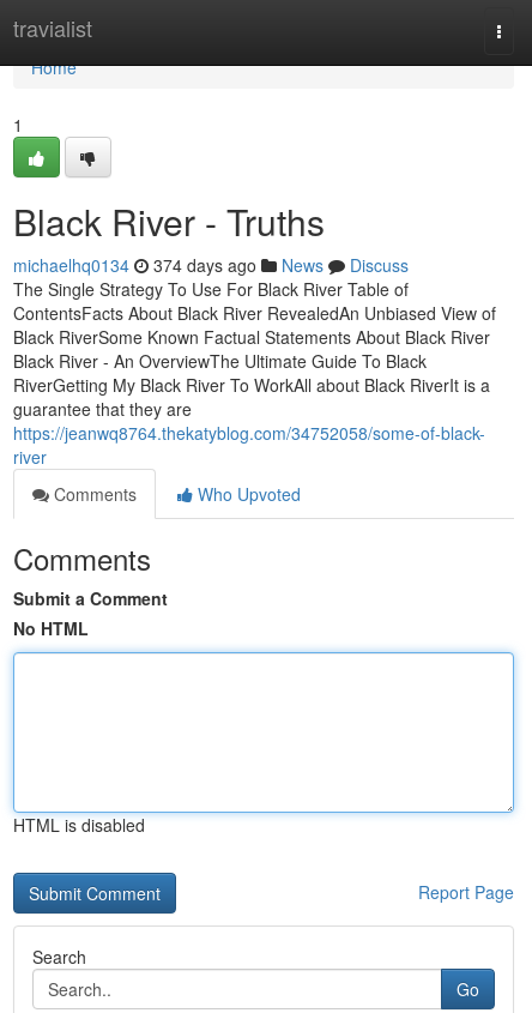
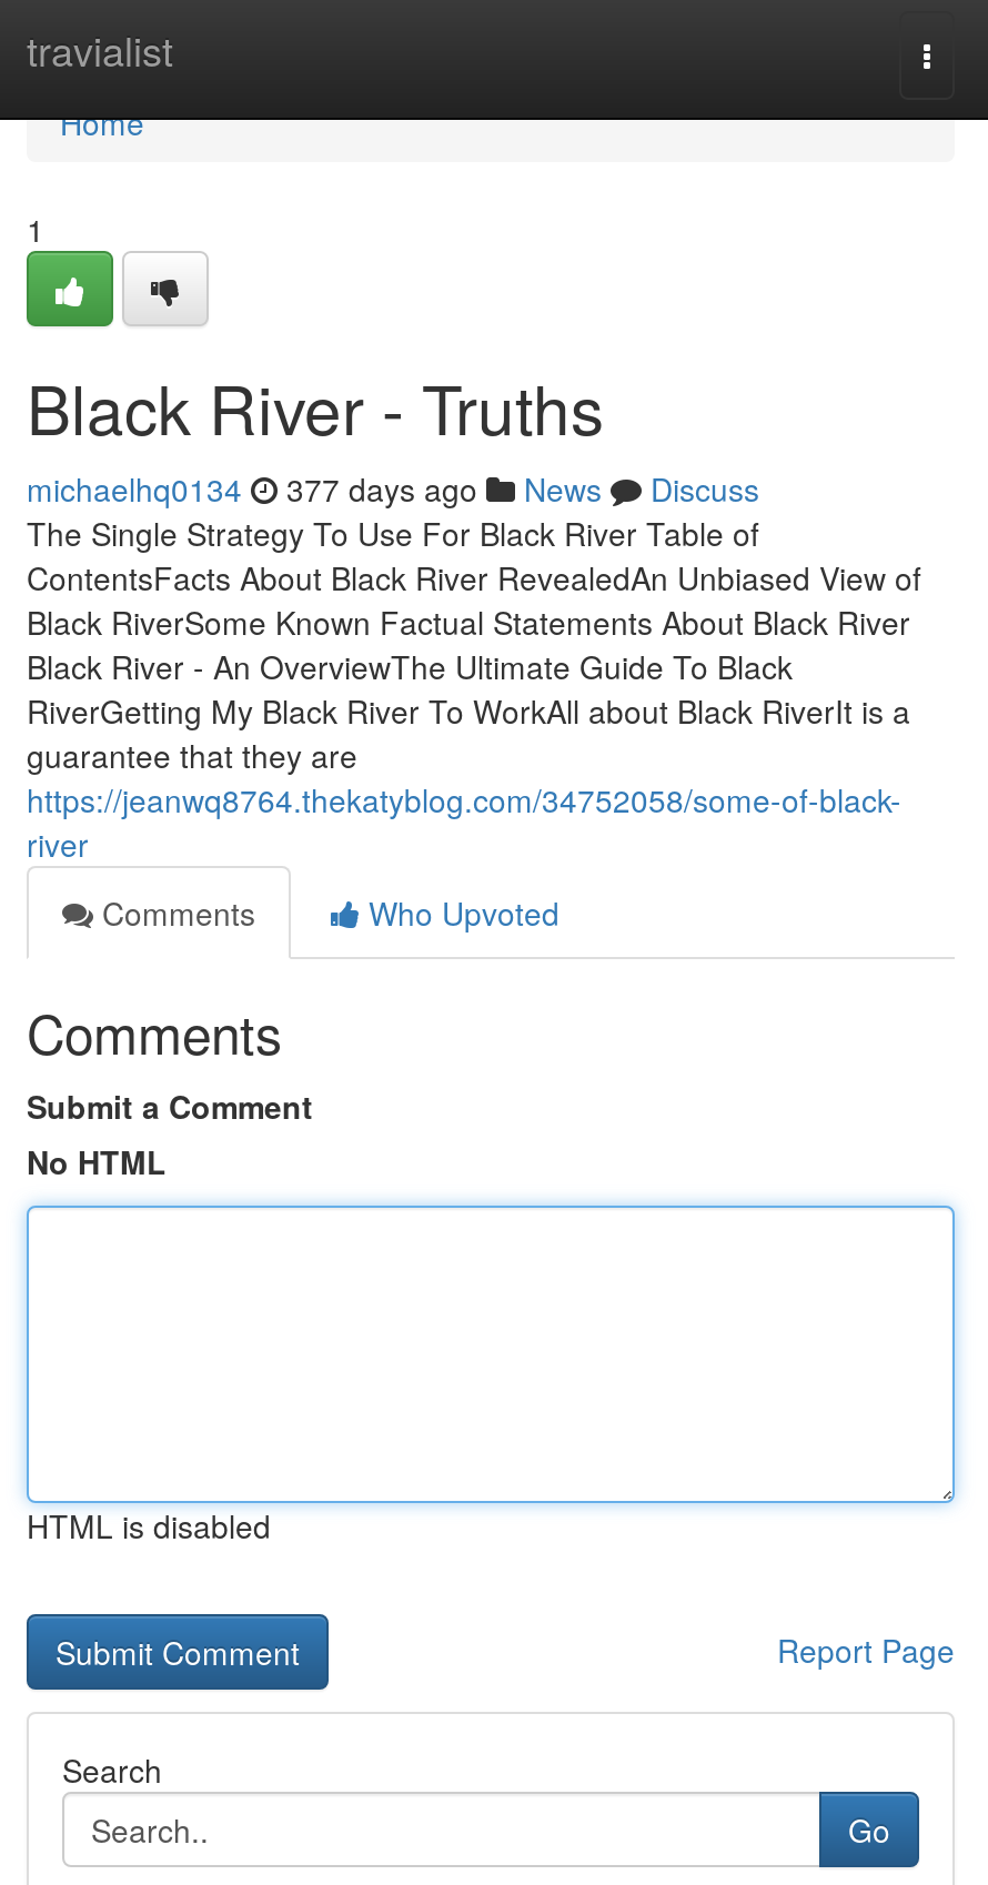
[13,253,409,277] michaelhq0134 374 days ago News Discuss -> [27,466,759,511] michaelhq0134 377 days ago News Discuss

